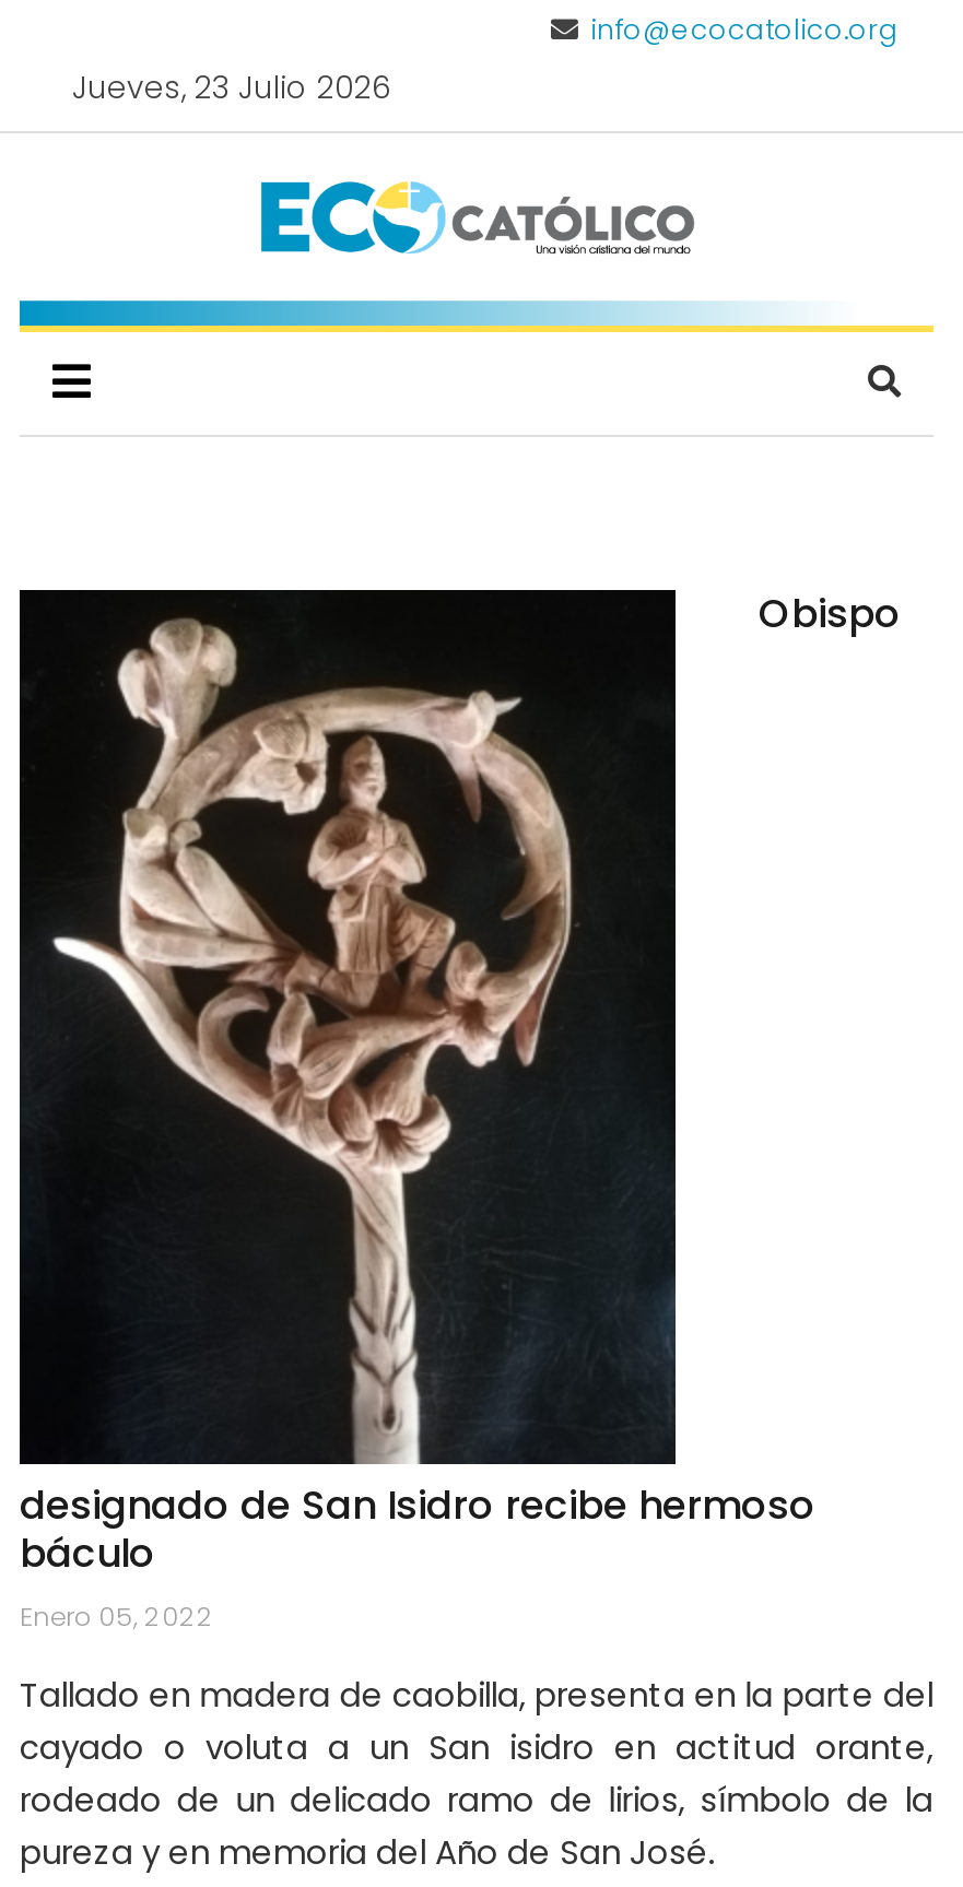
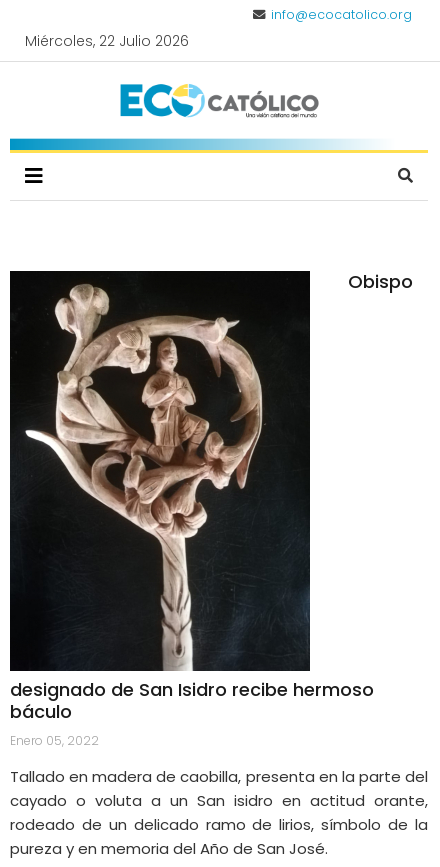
[72,66,391,109] Jueves, 23 Julio 2026 -> [25,31,189,51] Miércoles, 22 Julio 2026

